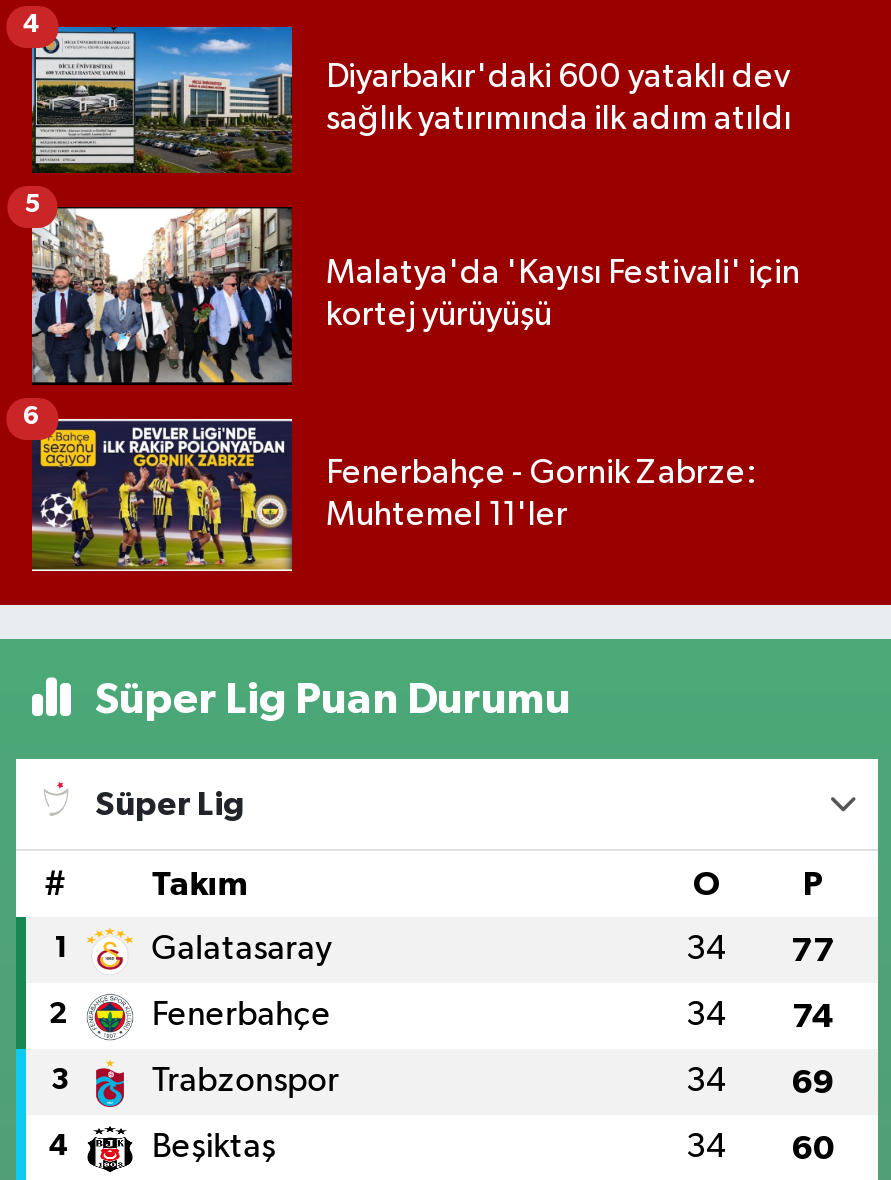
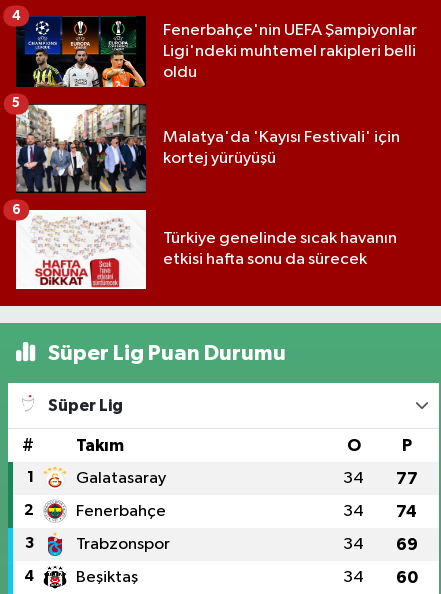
[30,25,792,175] [image] | Diyarbakır'daki 600 yataklı dev | sağlık yatırımında ilk adım atıldı -> [15,15,417,88] [image] | Fenerbahçe'nin UEFA Şampiyonlar | Ligi'ndeki muhtemel rakipleri belli | oldu
[30,419,754,571] [image] | Fenerbahçe - Gornik Zabrze: | Muhtemel 11'ler -> [15,210,397,289] [image] | Türkiye genelinde sıcak havanın | etkisi hafta sonu da sürecek

